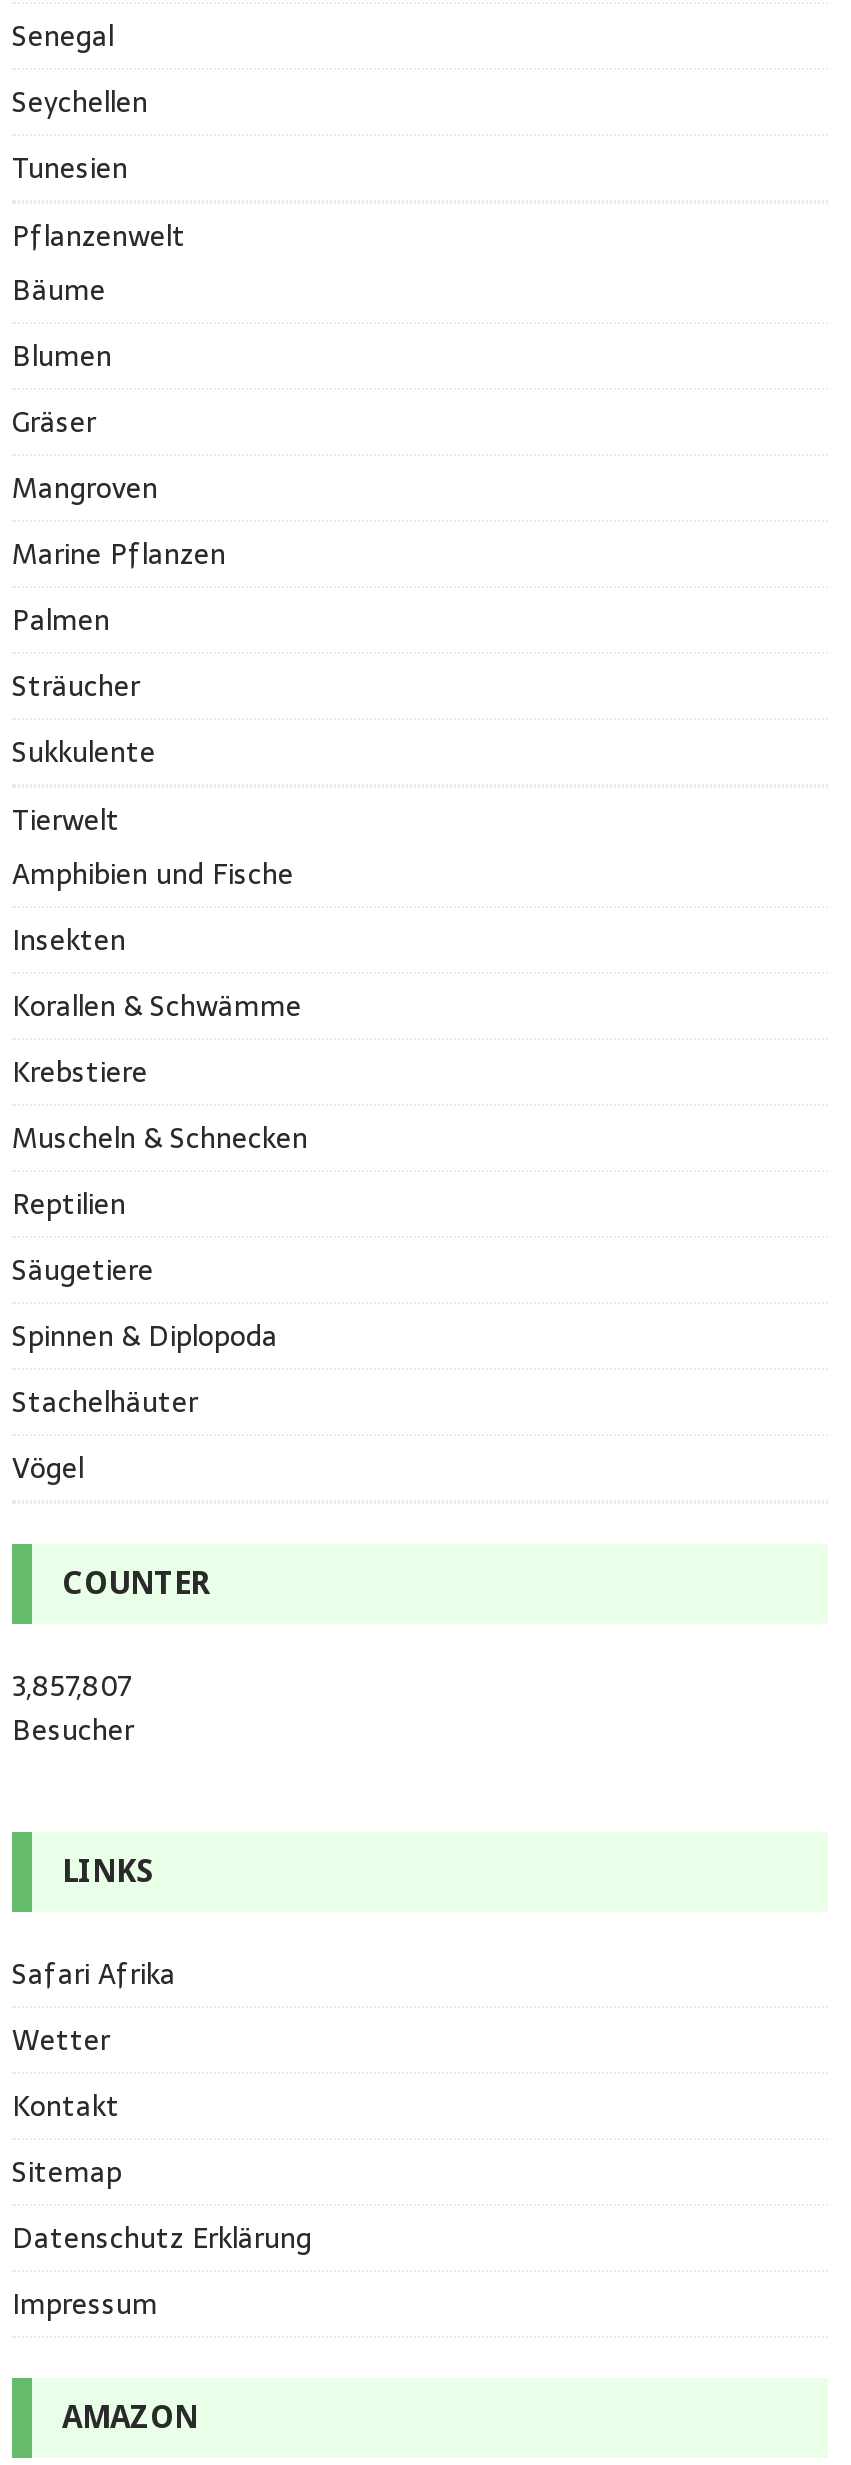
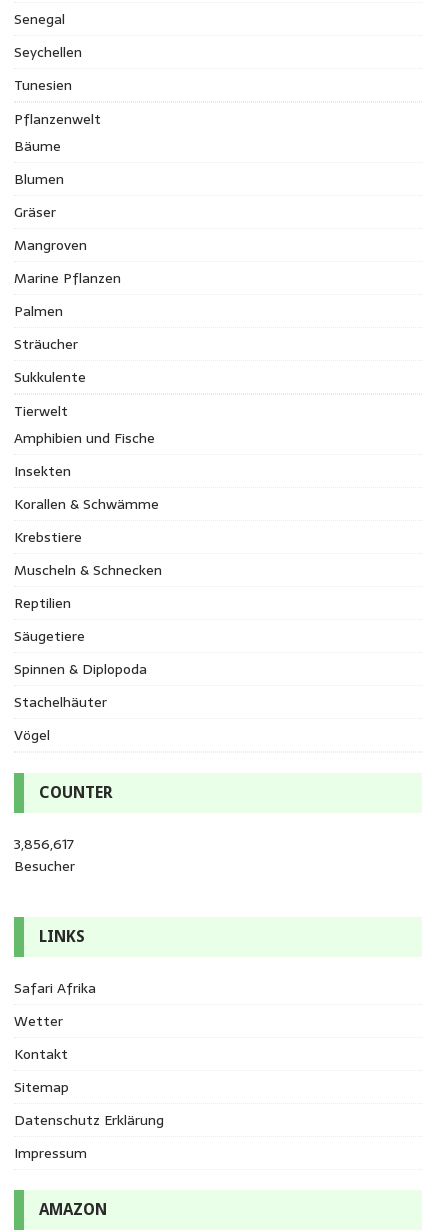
[12,1664,132,1708] 3,857,807 -> [14,833,74,855] 3,856,617

